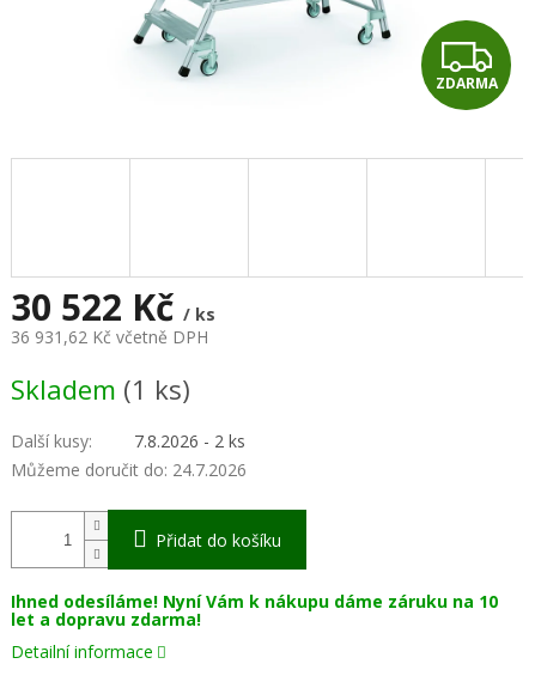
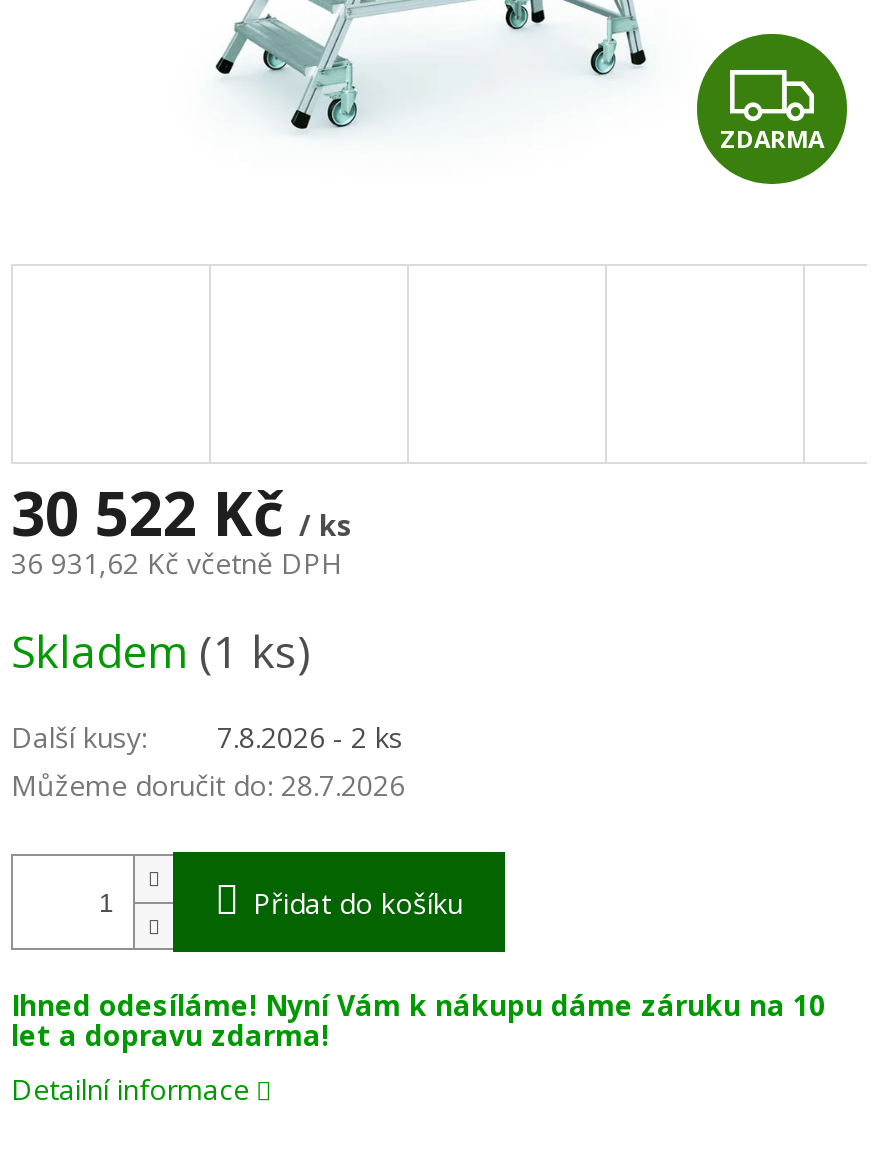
[11,459,247,481] Můžeme doručit do: 24.7.2026 -> [11,767,405,805] Můžeme doručit do: 28.7.2026

